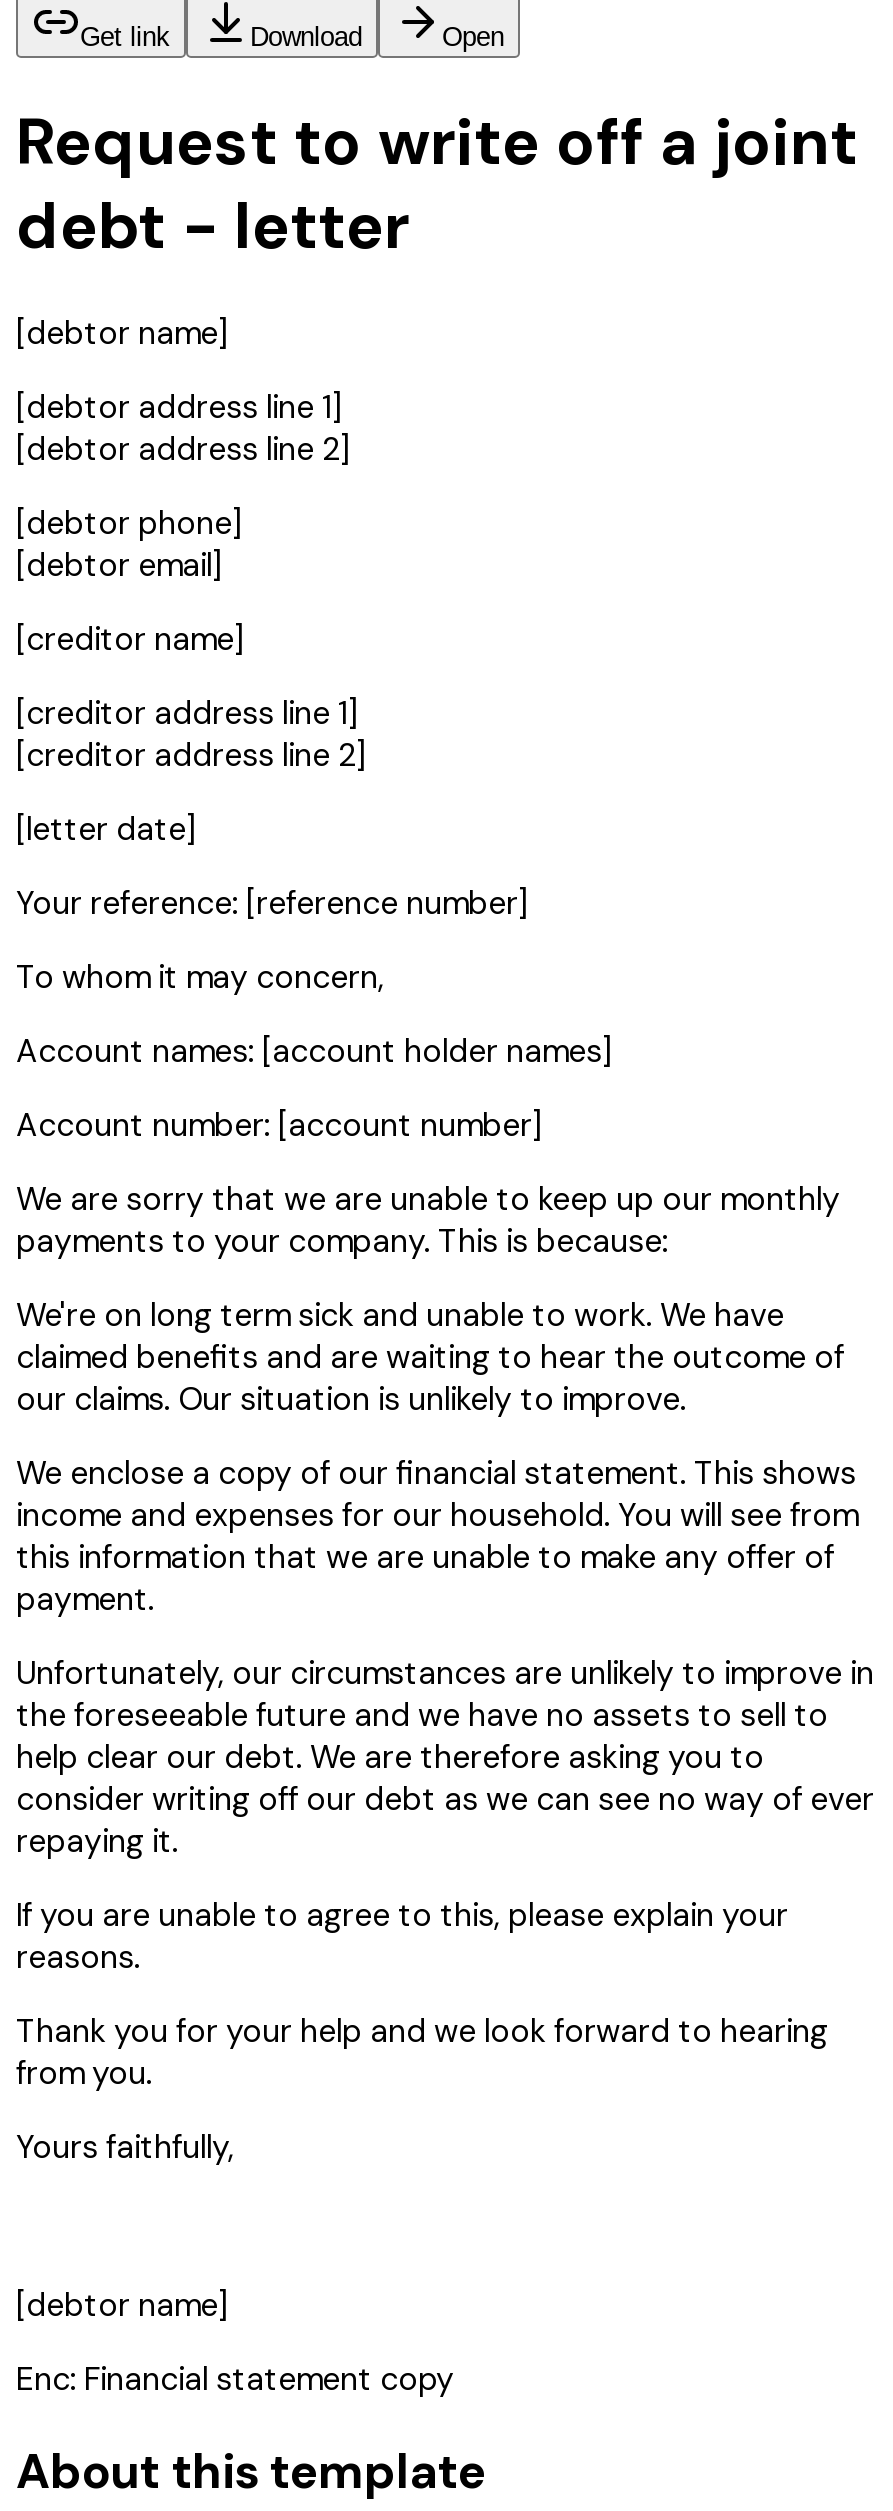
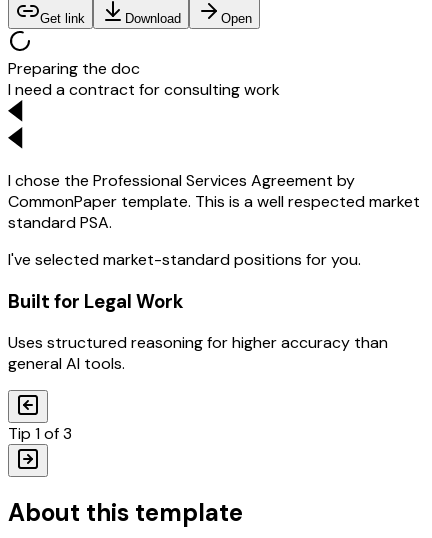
[16,101,874,2168] Request to write off a joint | debt - letter | [debtor name] | [debtor address line 1] | [debtor address line 2] | [debtor phone] | [debtor email] | [creditor name] | [creditor address line 1] | [creditor address line 2] | [letter date] | Your reference: [reference number] | To whom it may concern, | Account names: [account holder names] | Account number: [account number] | We are sorry that we are unable to keep up our monthly | payments to your company. This is because: | We're on long term sick and unable to work. We have | claimed benefits and are waiting to hear the outcome of | our claims. Our situation is unlikely to improve. | We enclose a copy of our financial statement. This shows | income and expenses for our household. You will see from | this information that we are unable to make any offer of | payment. | Unfortunately, our circumstances are unlikely to improve in | the foreseeable future and we have no assets to sell to | help clear our debt. We are therefore asking you to | consider writing off our debt as we can see no way of ever | repaying it. | If you are unable to agree to this, please explain your | reasons. | Thank you for your help and we look forward to hearing | from you. | Yours faithfully, -> [8,58,280,100] Preparing the doc | I need a contract for consulting work
[16,2284,454,2400] [debtor name] | Enc: Financial statement copy -> [8,170,420,444] I chose the Professional Services Agreement by | CommonPaper template. This is a well respected market | standard PSA. | I've selected market-standard positions for you. | Built for Legal Work | Uses structured reasoning for higher accuracy than | general AI tools. | Tip 1 of 3

